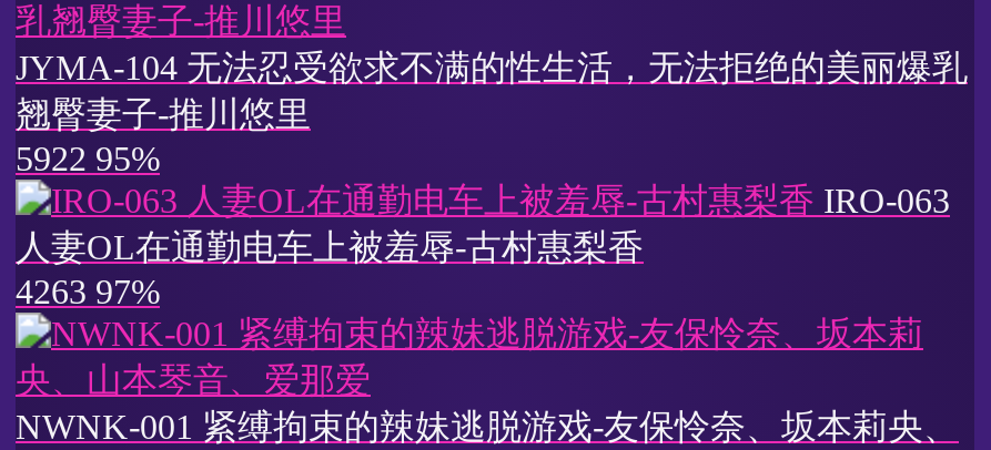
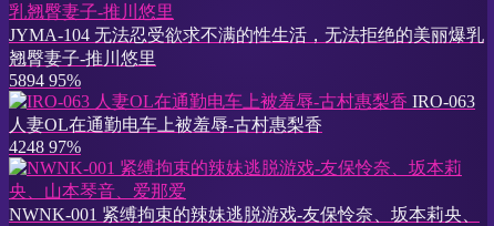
[16,139,160,177] 5922 95% -> [9,71,81,89] 5894 95%
[16,272,160,310] 4263 97% -> [9,137,81,156] 4248 97%

